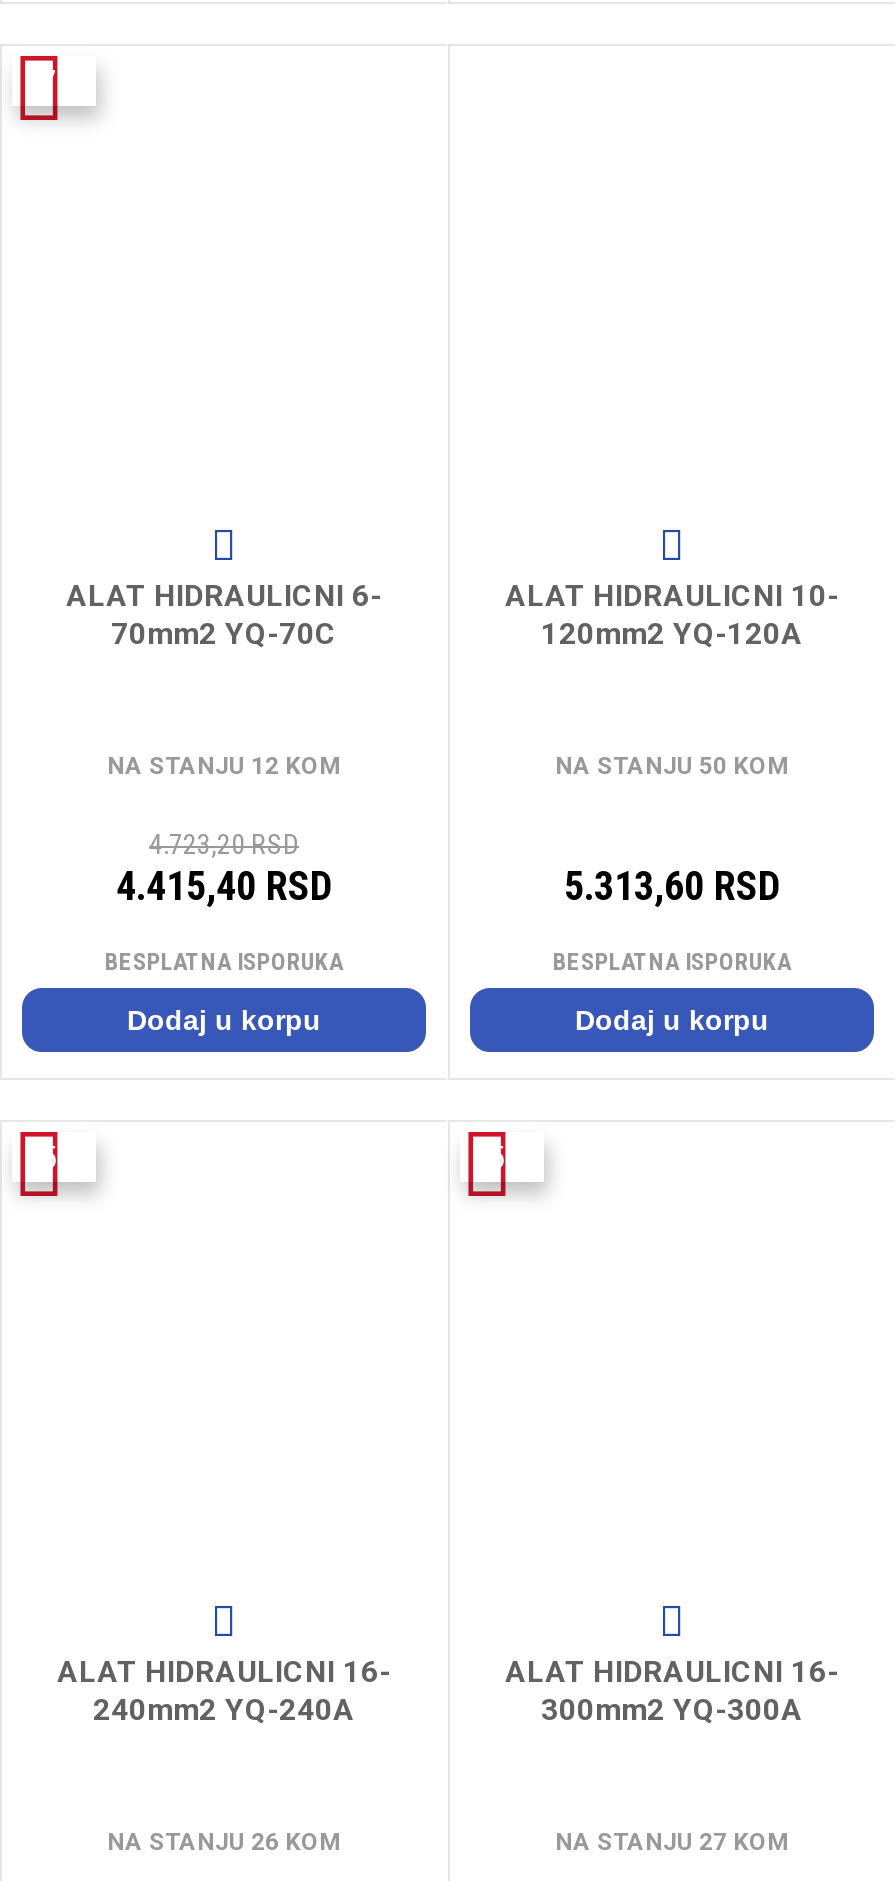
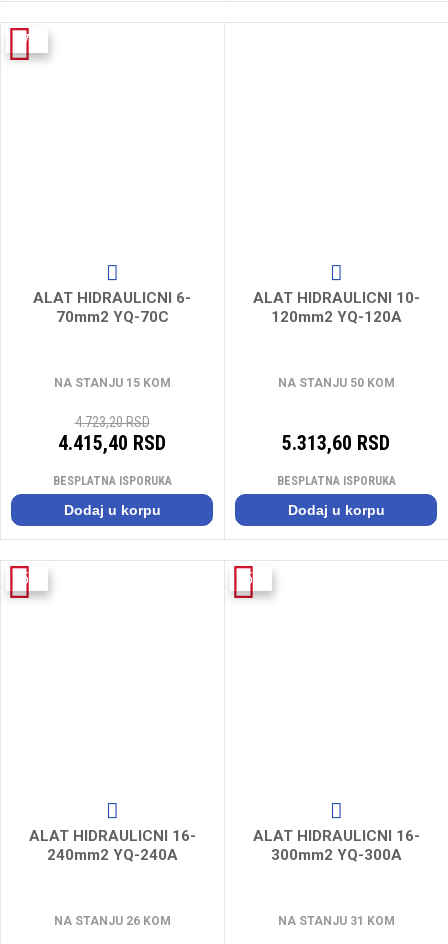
[107,752,341,780] NA STANJU 12 KOM -> [53,376,170,390] NA STANJU 15 KOM
[555,1828,789,1856] NA STANJU 27 KOM -> [277,914,394,928] NA STANJU 31 KOM

